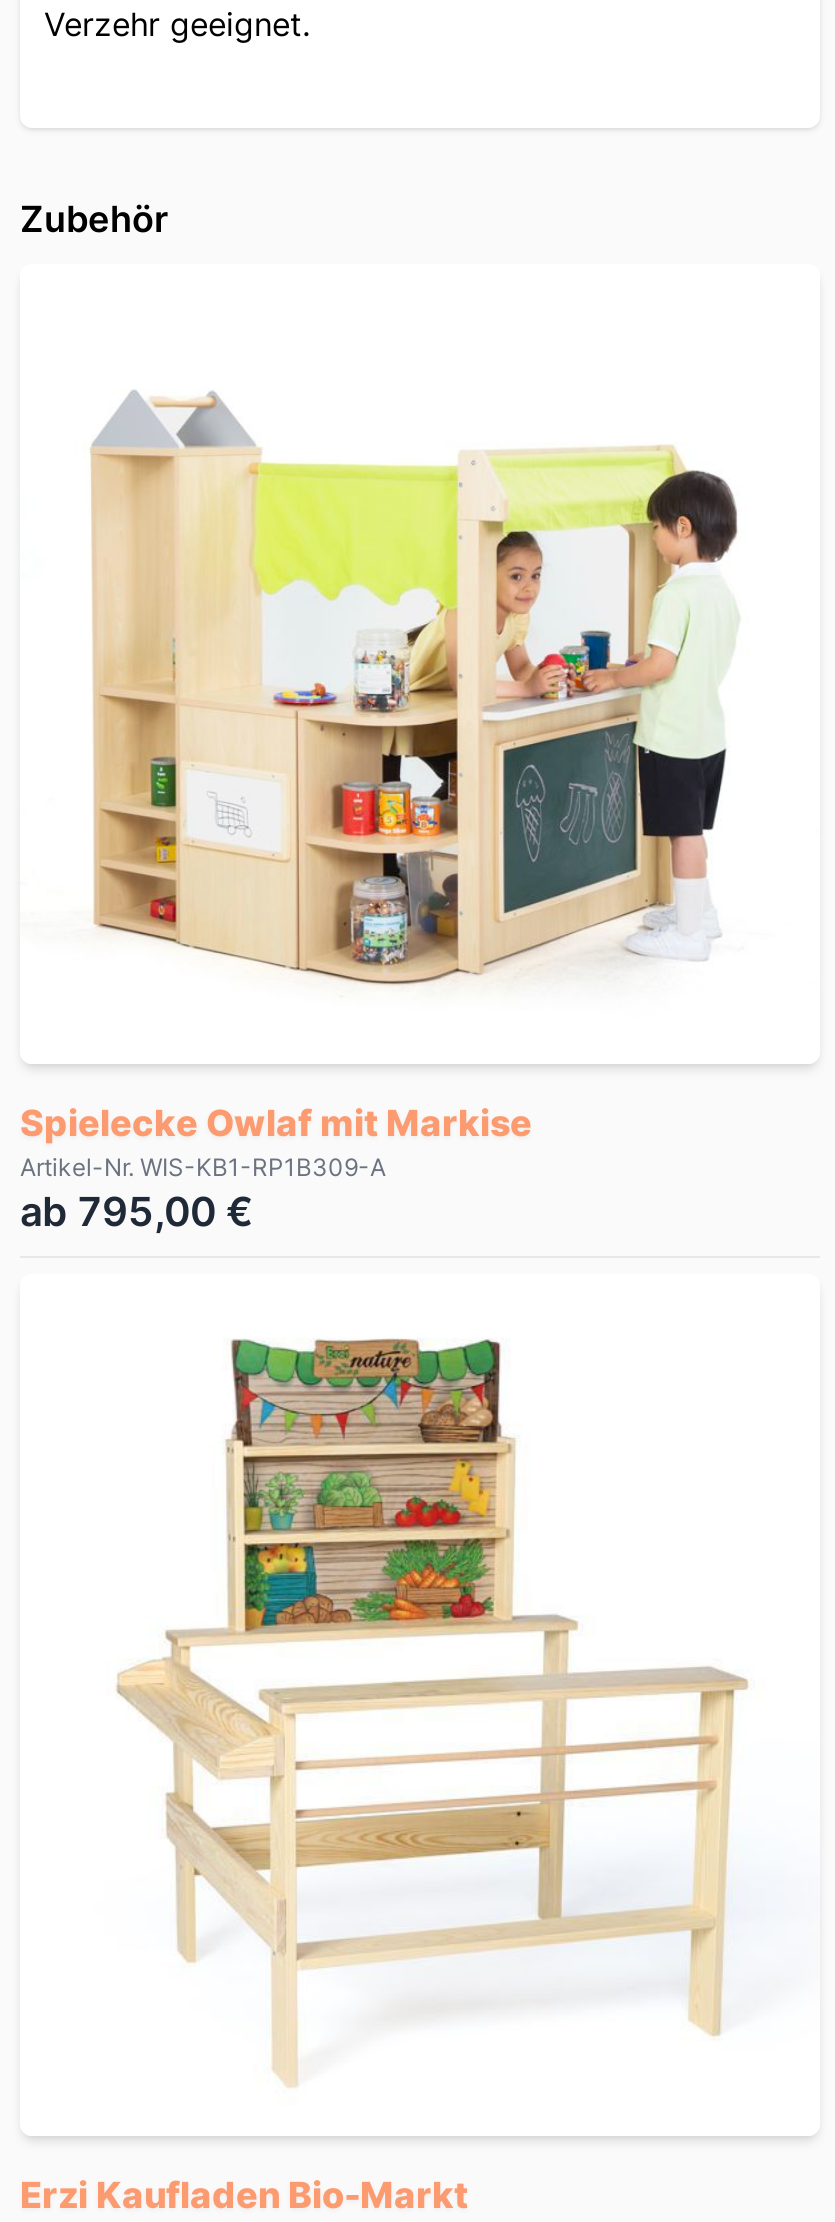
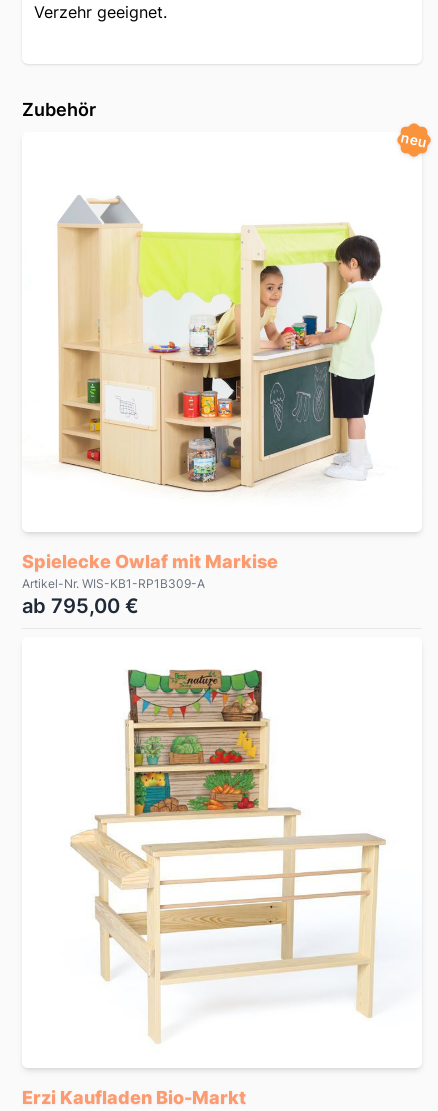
none -> [400,128,429,150] neu

